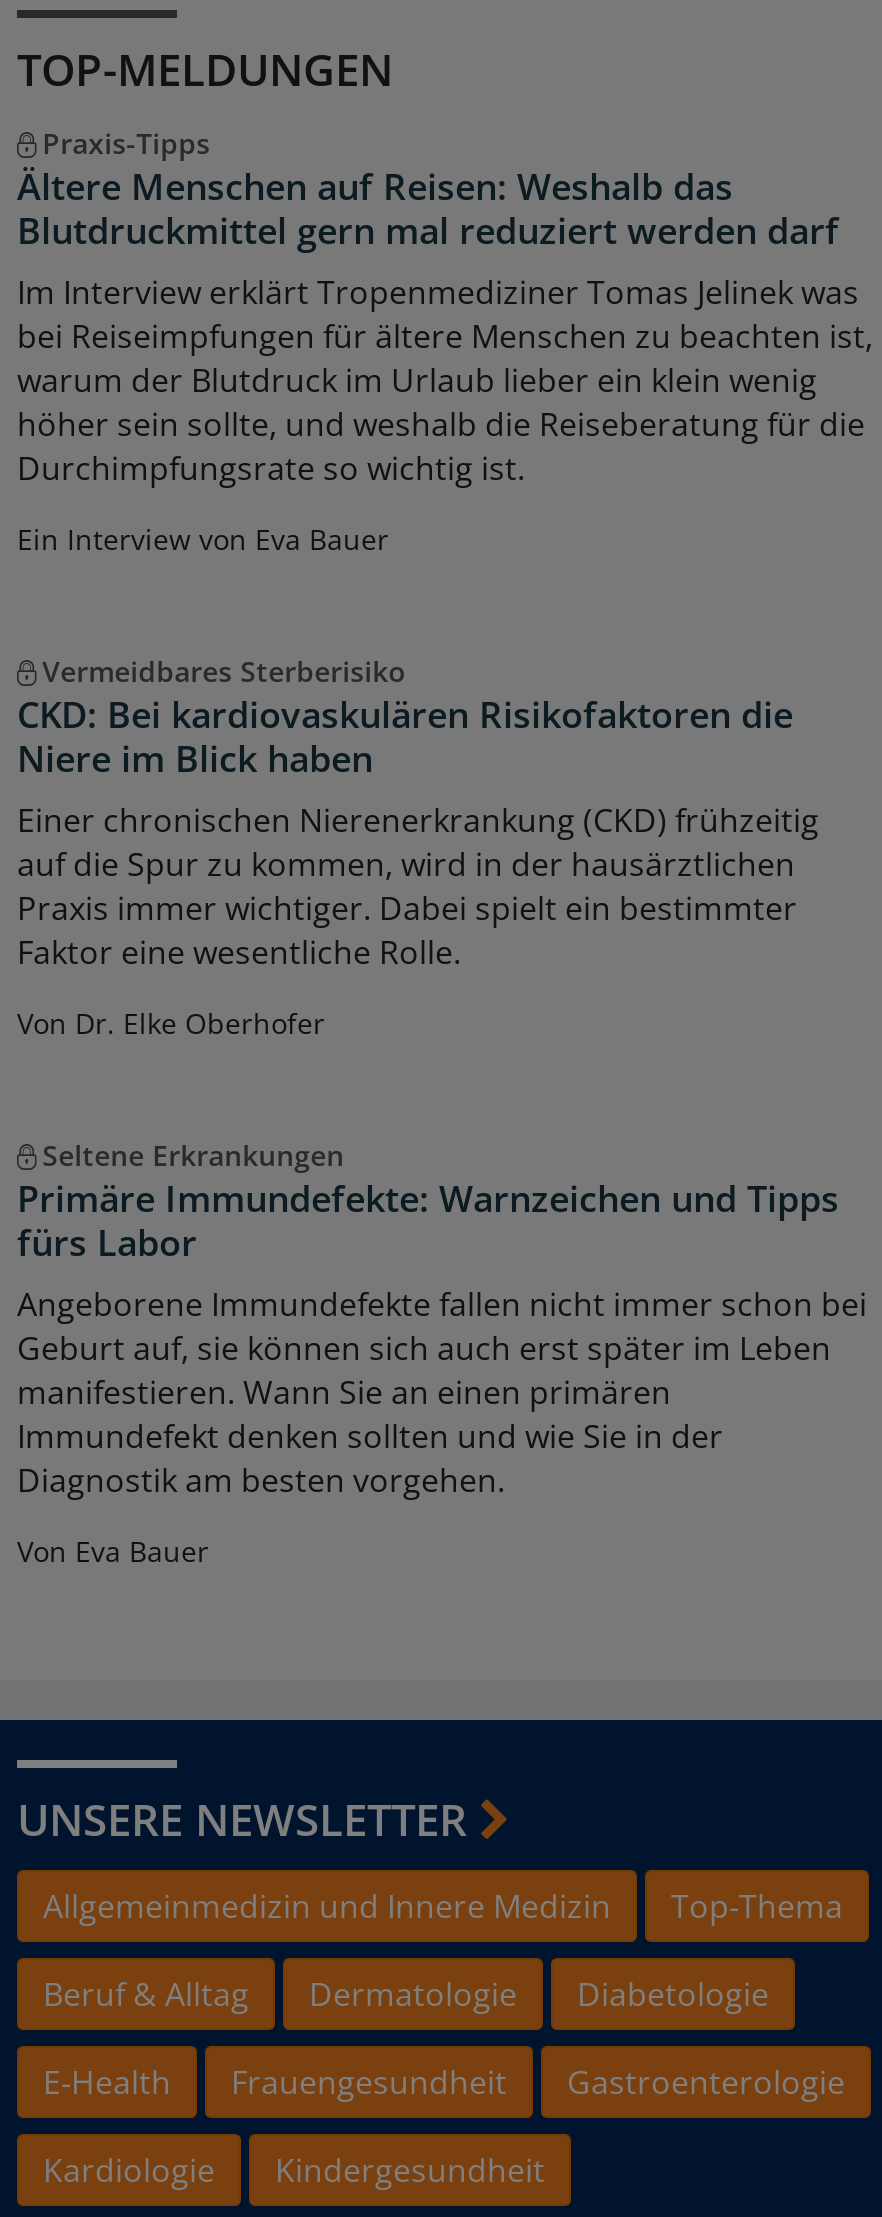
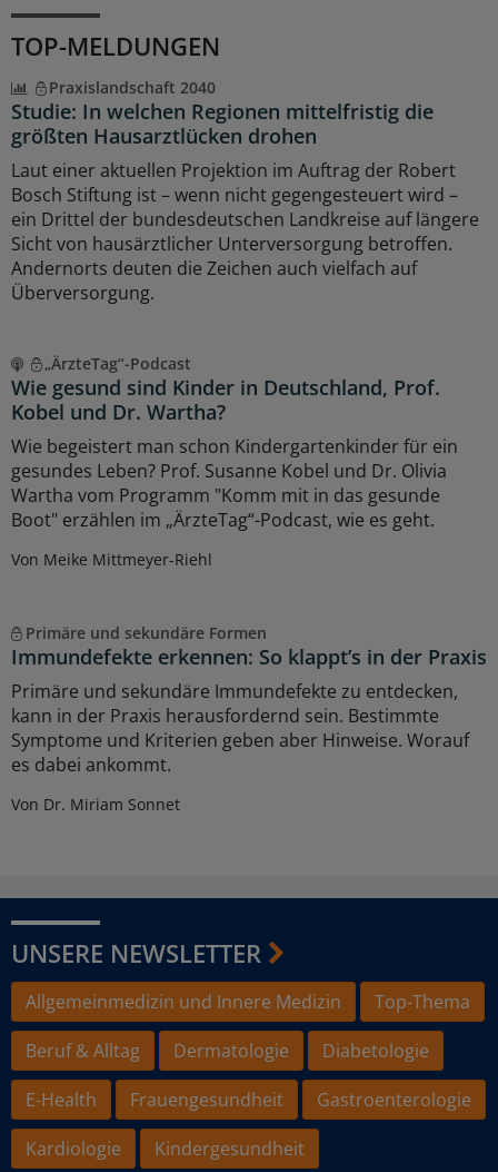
[17,123,873,1569] Praxis-Tipps | Ältere Menschen auf Reisen: Weshalb das | Blutdruckmittel gern mal reduziert werden darf | Im Interview erklärt Tropenmediziner Tomas Jelinek was | bei Reiseimpfungen für ältere Menschen zu beachten ist, | warum der Blutdruck im Urlaub lieber ein klein wenig | höher sein sollte, und weshalb die Reiseberatung für die | Durchimpfungsrate so wichtig ist. | Ein Interview von Eva Bauer | Vermeidbares Sterberisiko | CKD: Bei kardiovaskulären Risikofaktoren die | Niere im Blick haben | Einer chronischen Nierenerkrankung (CKD) frühzeitig | auf die Spur zu kommen, wird in der hausärztlichen | Praxis immer wichtiger. Dabei spielt ein bestimmter | Faktor eine wesentliche Rolle. | Von Dr. Elke Oberhofer | Seltene Erkrankungen | Primäre Immundefekte: Warnzeichen und Tipps | fürs Labor | Angeborene Immundefekte fallen nicht immer schon bei | Geburt auf, sie können sich auch erst später im Leben | manifestieren. Wann Sie an einen primären | Immundefekt denken sollten und wie Sie in der | Diagnostik am besten vorgehen. | Von Eva Bauer -> [11,76,487,814] Praxislandschaft 2040 | Studie: In welchen Regionen mittelfristig die | größten Hausarztlücken drohen | Laut einer aktuellen Projektion im Auftrag der Robert | Bosch Stiftung ist – wenn nicht gegengesteuert wird – | ein Drittel der bundesdeutschen Landkreise auf längere | Sicht von hausärztlicher Unterversorgung betroffen. | Andernorts deuten die Zeichen auch vielfach auf | Überversorgung. | „ÄrzteTag“-Podcast | Wie gesund sind Kinder in Deutschland, Prof. | Kobel und Dr. Wartha? | Wie begeistert man schon Kindergartenkinder für ein | gesundes Leben? Prof. Susanne Kobel und Dr. Olivia | Wartha vom Programm "Komm mit in das gesunde | Boot" erzählen im „ÄrzteTag“-Podcast, wie es geht. | Von Meike Mittmeyer-Riehl | Primäre und sekundäre Formen | Immundefekte erkennen: So klappt’s in der Praxis | Primäre und sekundäre Immundefekte zu entdecken, | kann in der Praxis herausfordernd sein. Bestimmte | Symptome und Kriterien geben aber Hinweise. Worauf | es dabei ankommt. | Von Dr. Miriam Sonnet

